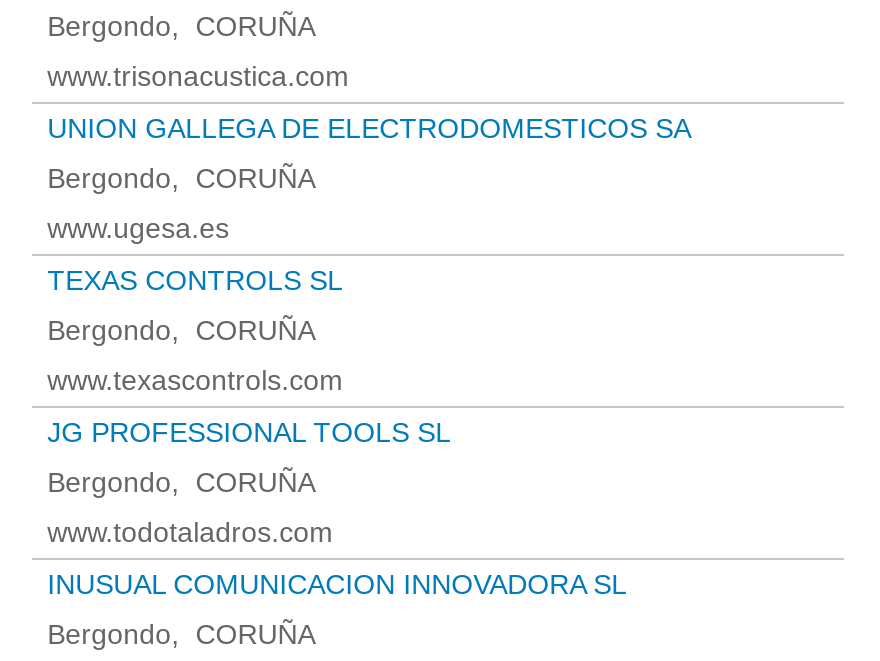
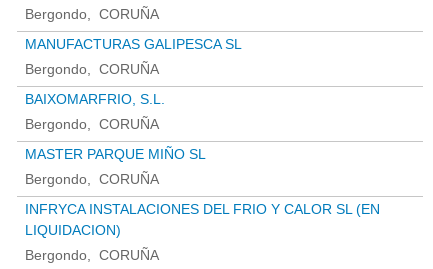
[47,59,691,143] www.trisonacustica.com | UNION GALLEGA DE ELECTRODOMESTICOS SA -> [25,35,242,51] MANUFACTURAS GALIPESCA SL
[47,211,343,295] www.ugesa.es | TEXAS CONTROLS SL -> [25,90,165,106] BAIXOMARFRIO, S.L.
[47,363,451,447] www.texascontrols.com | JG PROFESSIONAL TOOLS SL -> [25,145,206,161] MASTER PARQUE MIÑO SL
[47,515,627,599] www.todotaladros.com | INUSUAL COMUNICACION INNOVADORA SL -> [25,200,380,237] INFRYCA INSTALACIONES DEL FRIO Y CALOR SL (EN | LIQUIDACION)

